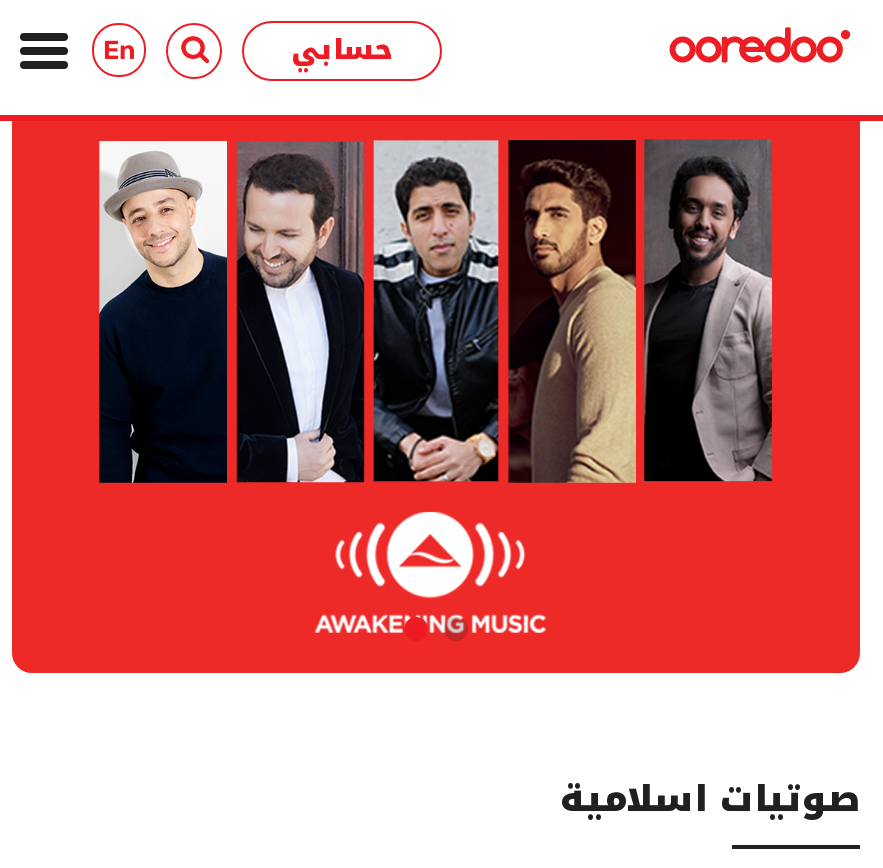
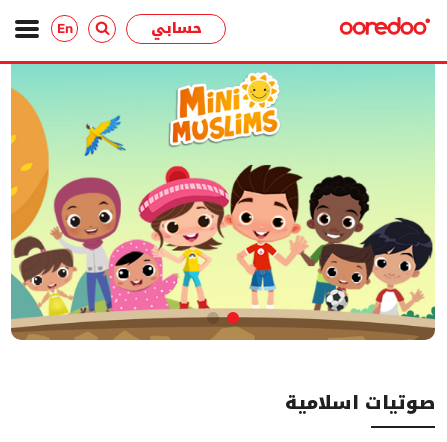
[10,121,862,675] [image] -> [10,63,436,341] [image]

